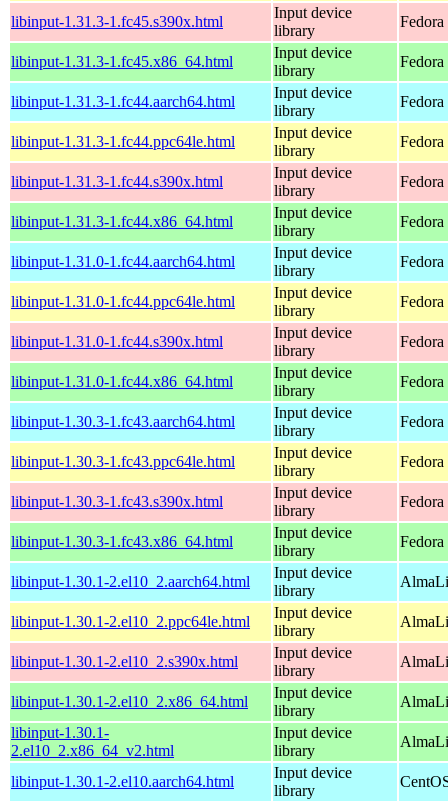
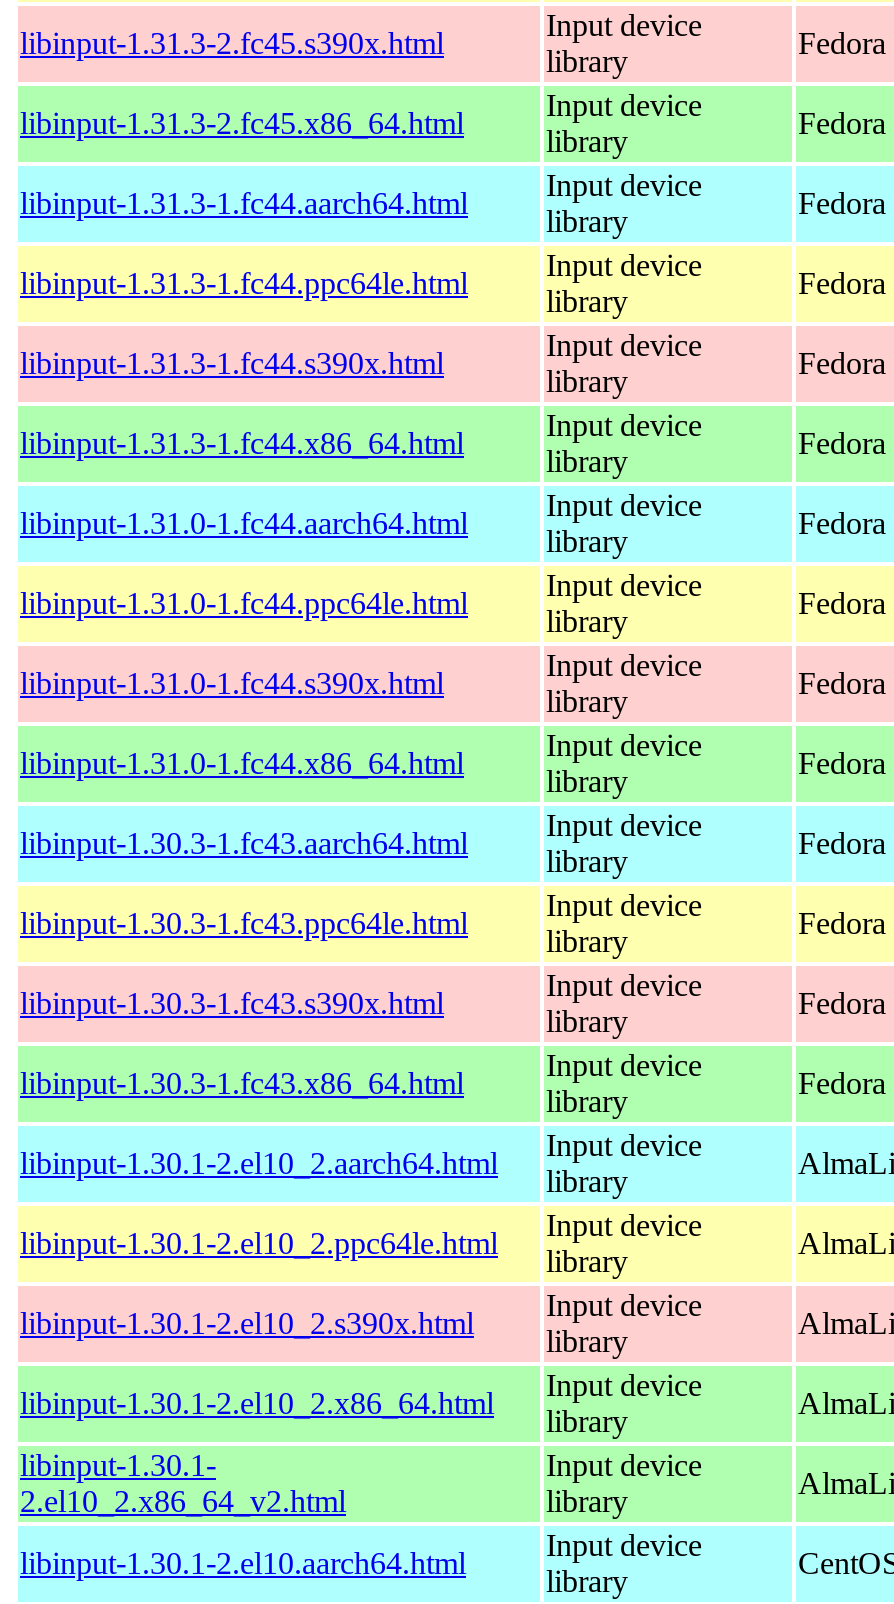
[11,13,223,30] libinput-1.31.3-1.fc45.s390x.html -> [20,25,444,59] libinput-1.31.3-2.fc45.s390x.html
[11,53,233,70] libinput-1.31.3-1.fc45.x86_64.html -> [20,105,464,139] libinput-1.31.3-2.fc45.x86_64.html

